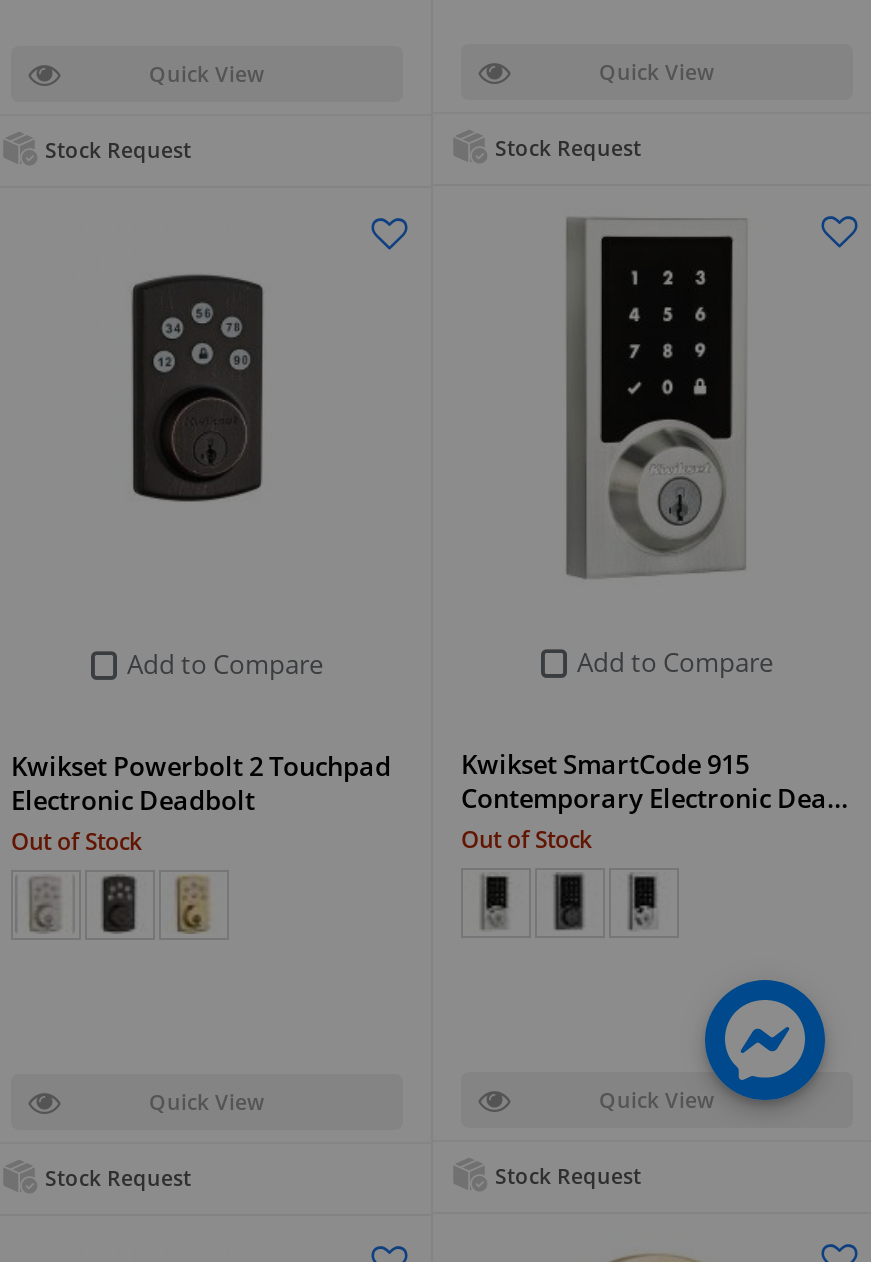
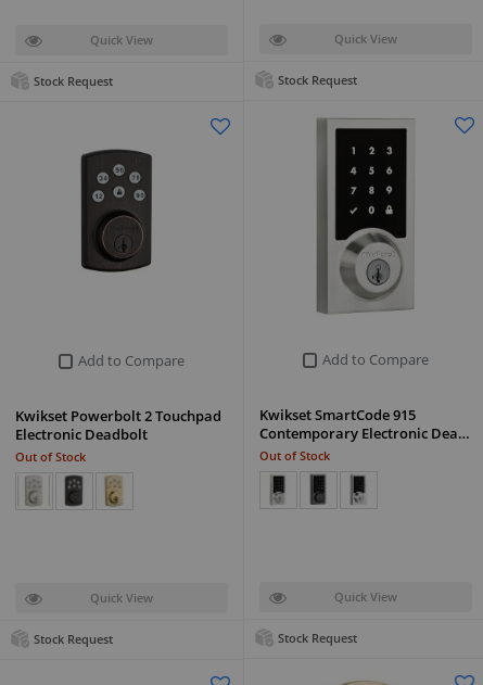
[701,978,829,1110] [image] -> none

